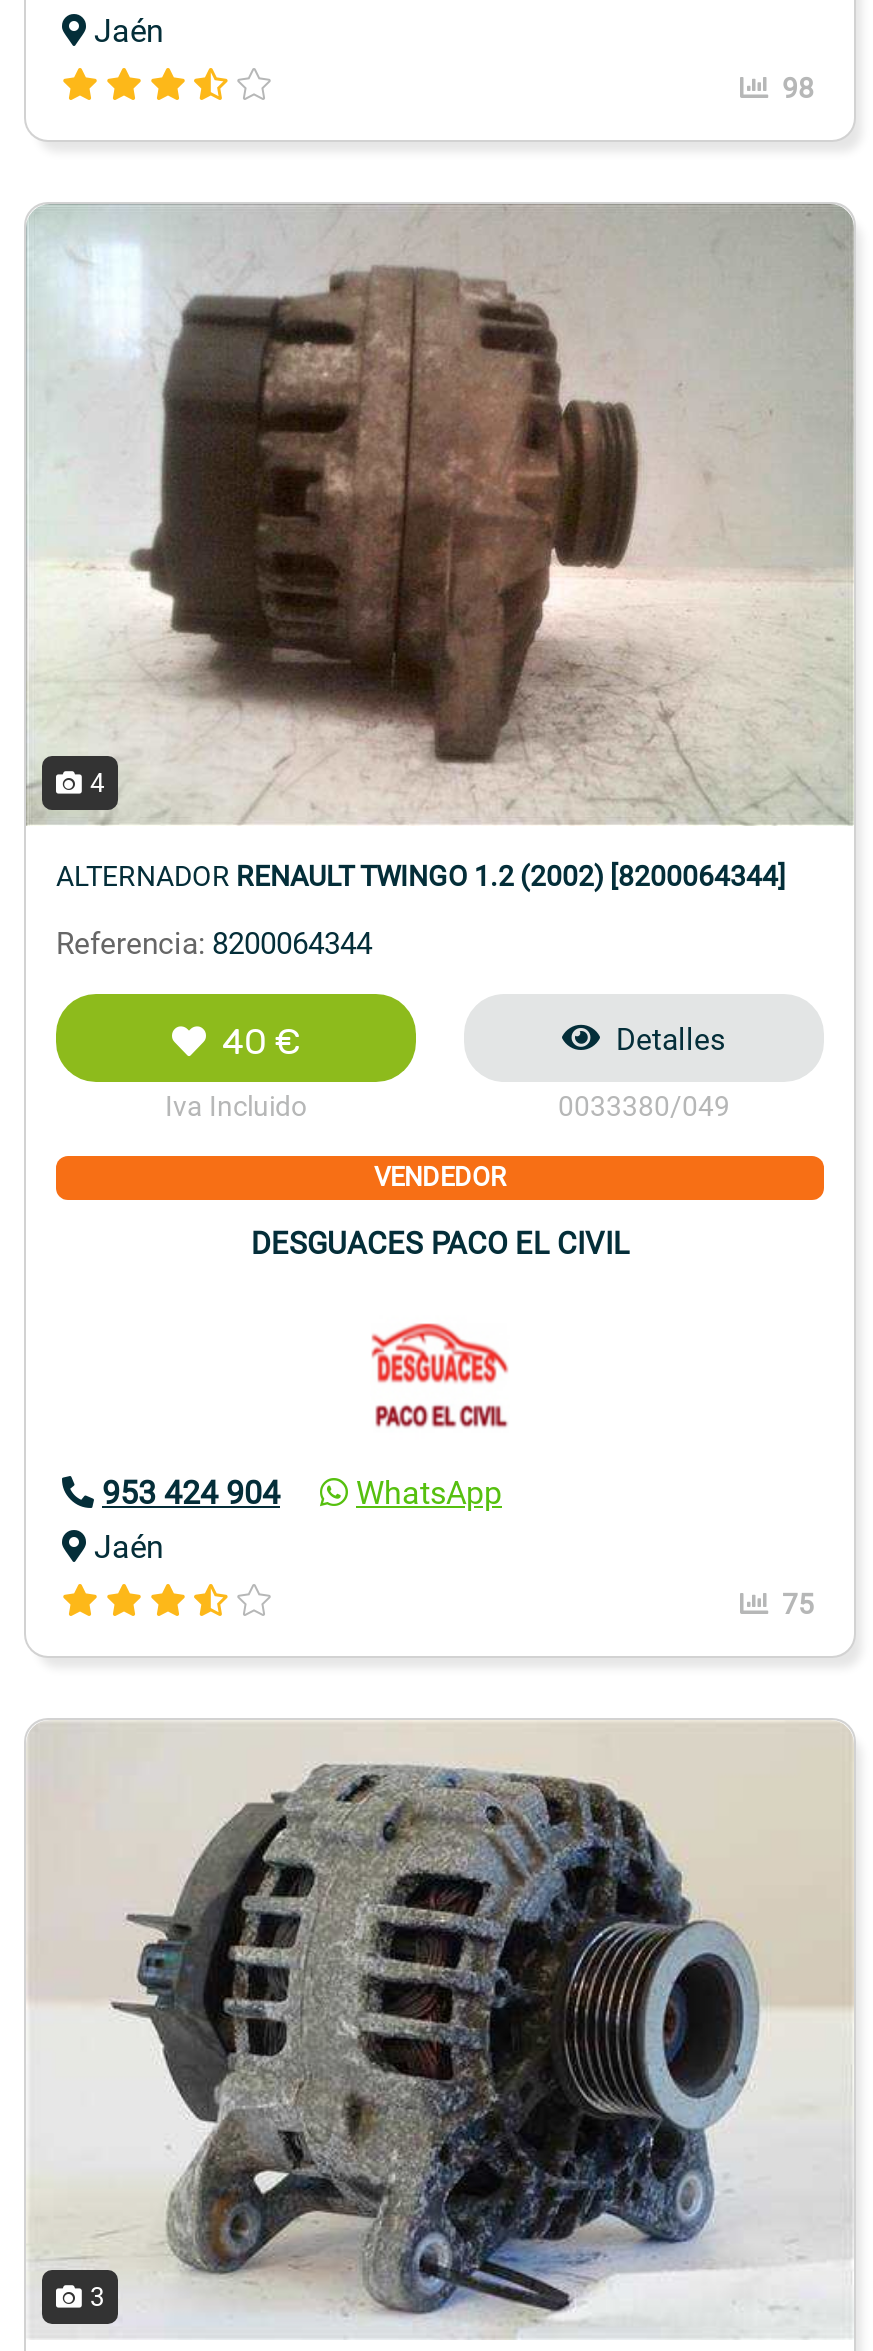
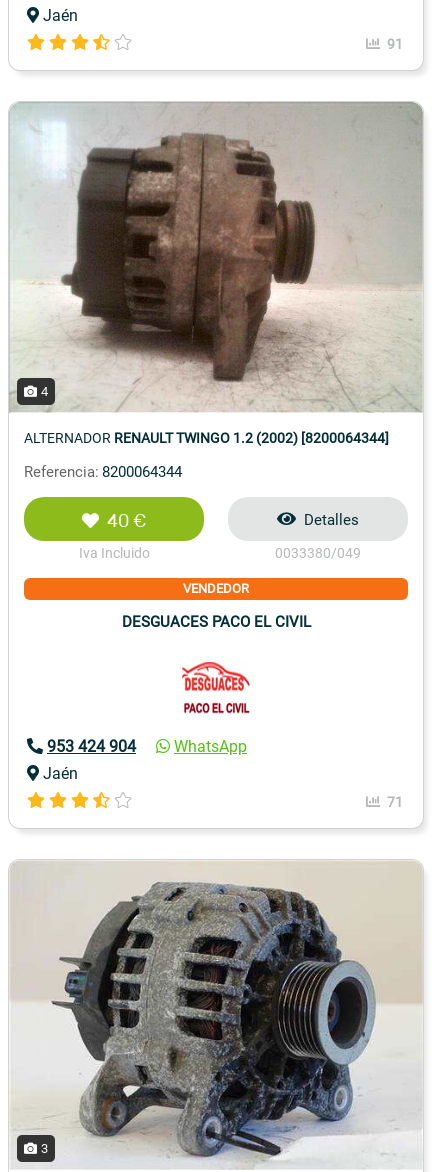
[782,72,814,104] 98 -> [387,36,403,52] 91
[782,1588,814,1620] 75 -> [387,794,403,810] 71

